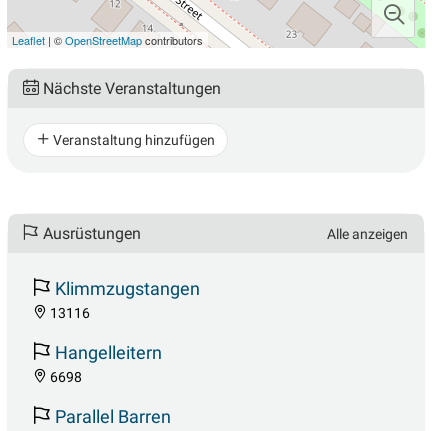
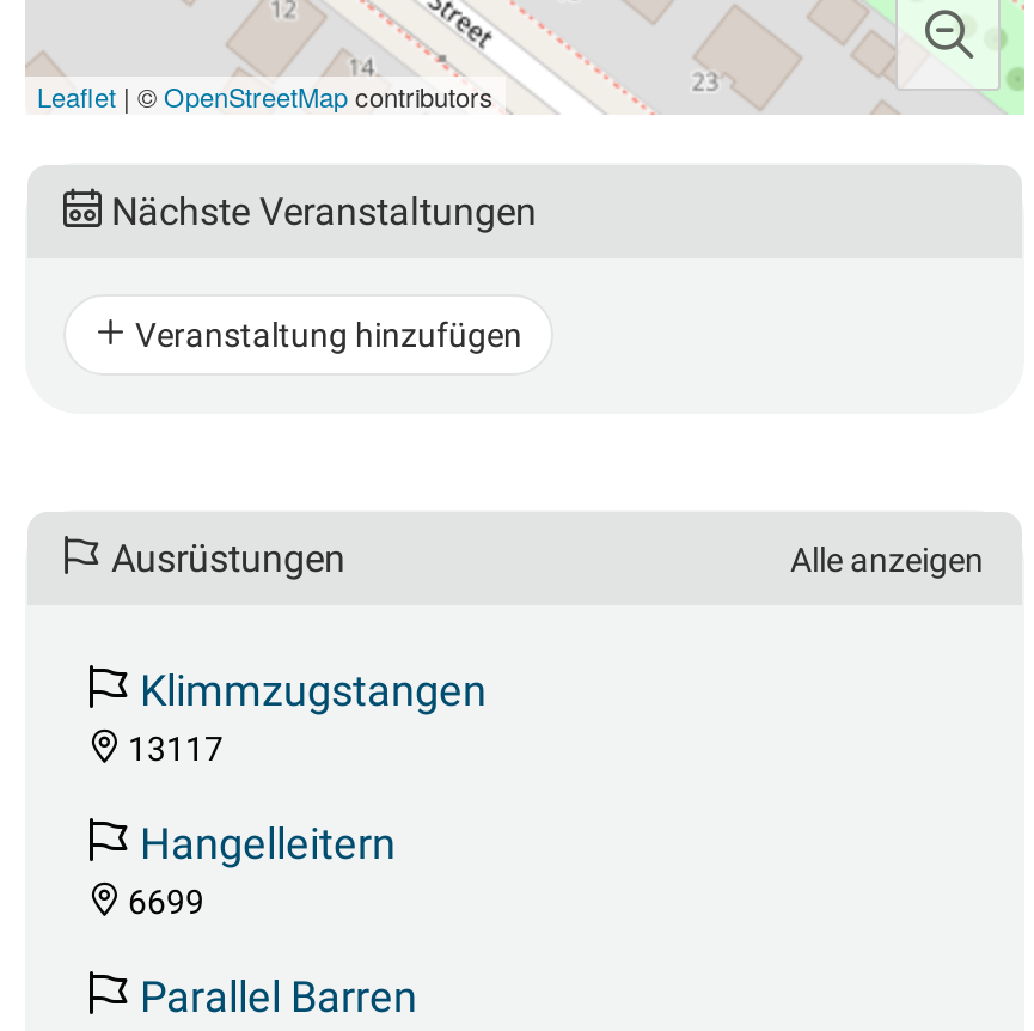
[47,305,90,321] 13116 -> [121,730,224,768] 13117
[47,369,82,385] 6698 -> [121,883,204,921] 6699

